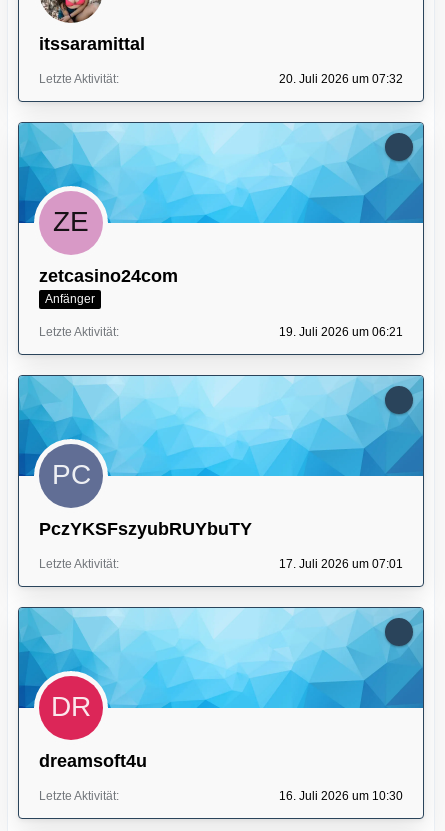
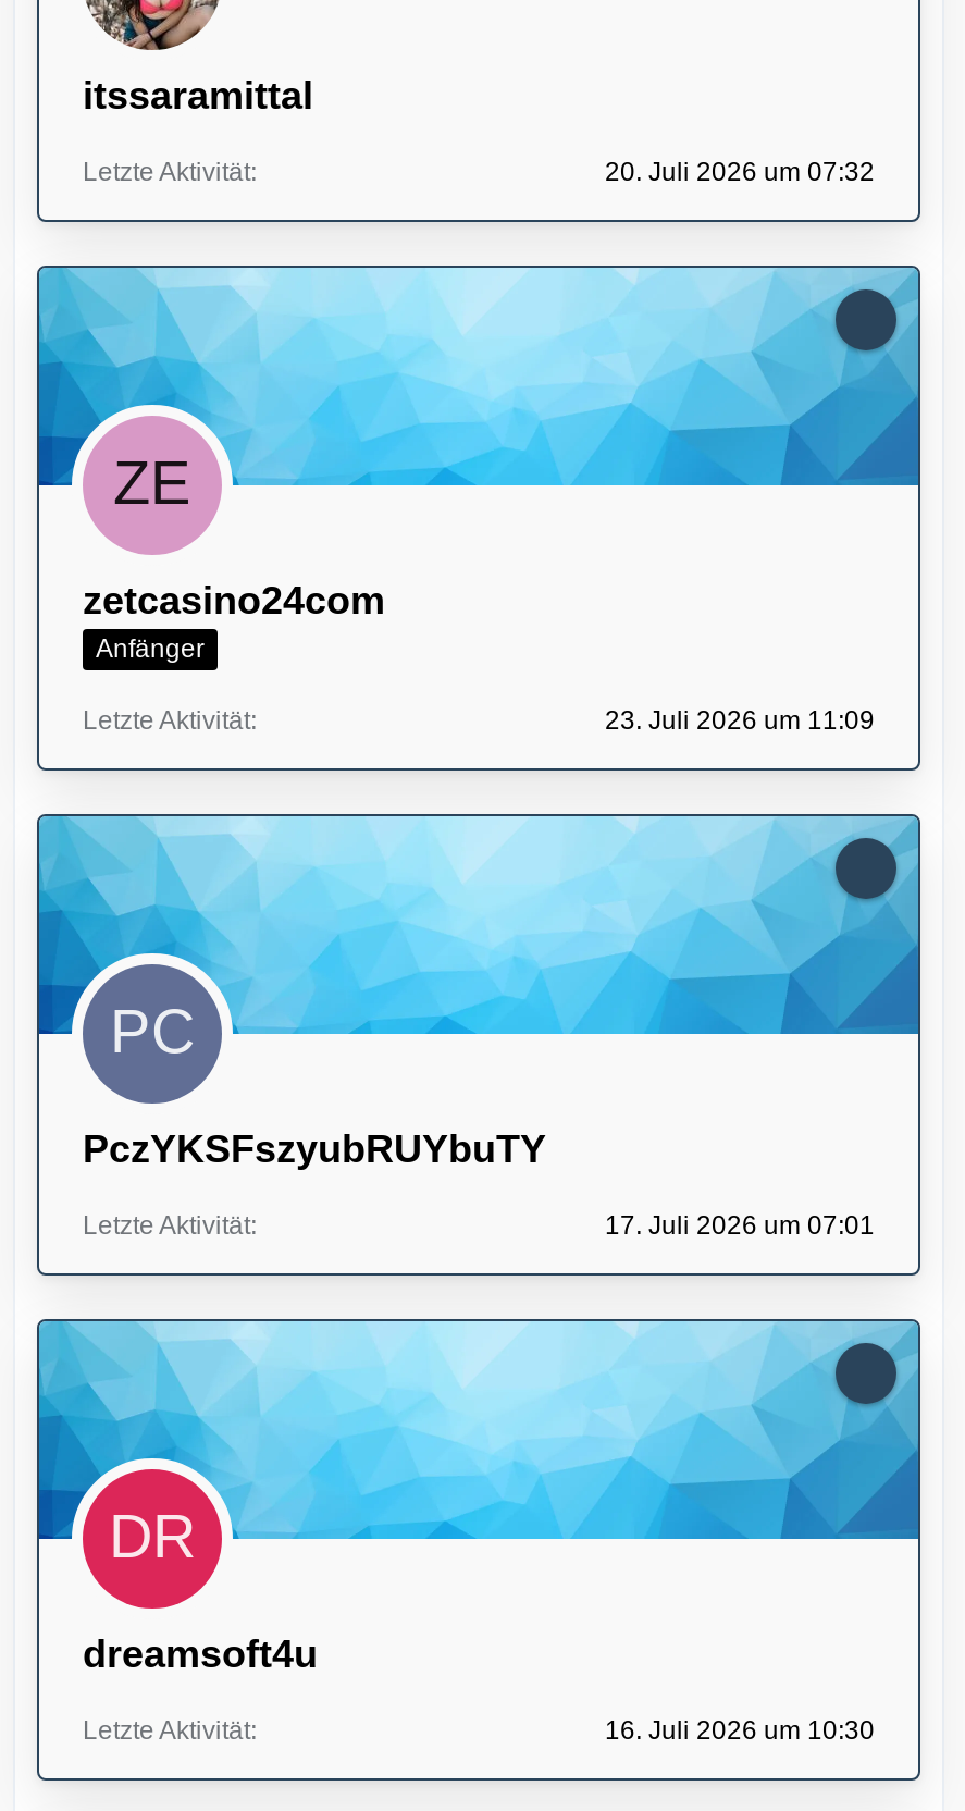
[279,325,403,339] 19. Juli 2026 um 06:21 -> [605,707,875,737] 23. Juli 2026 um 11:09

